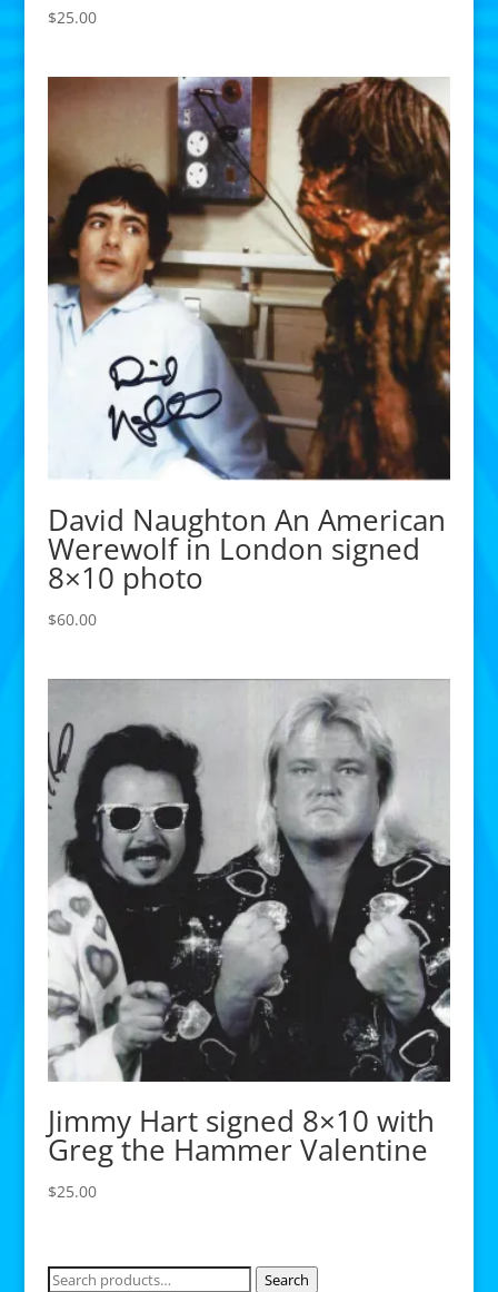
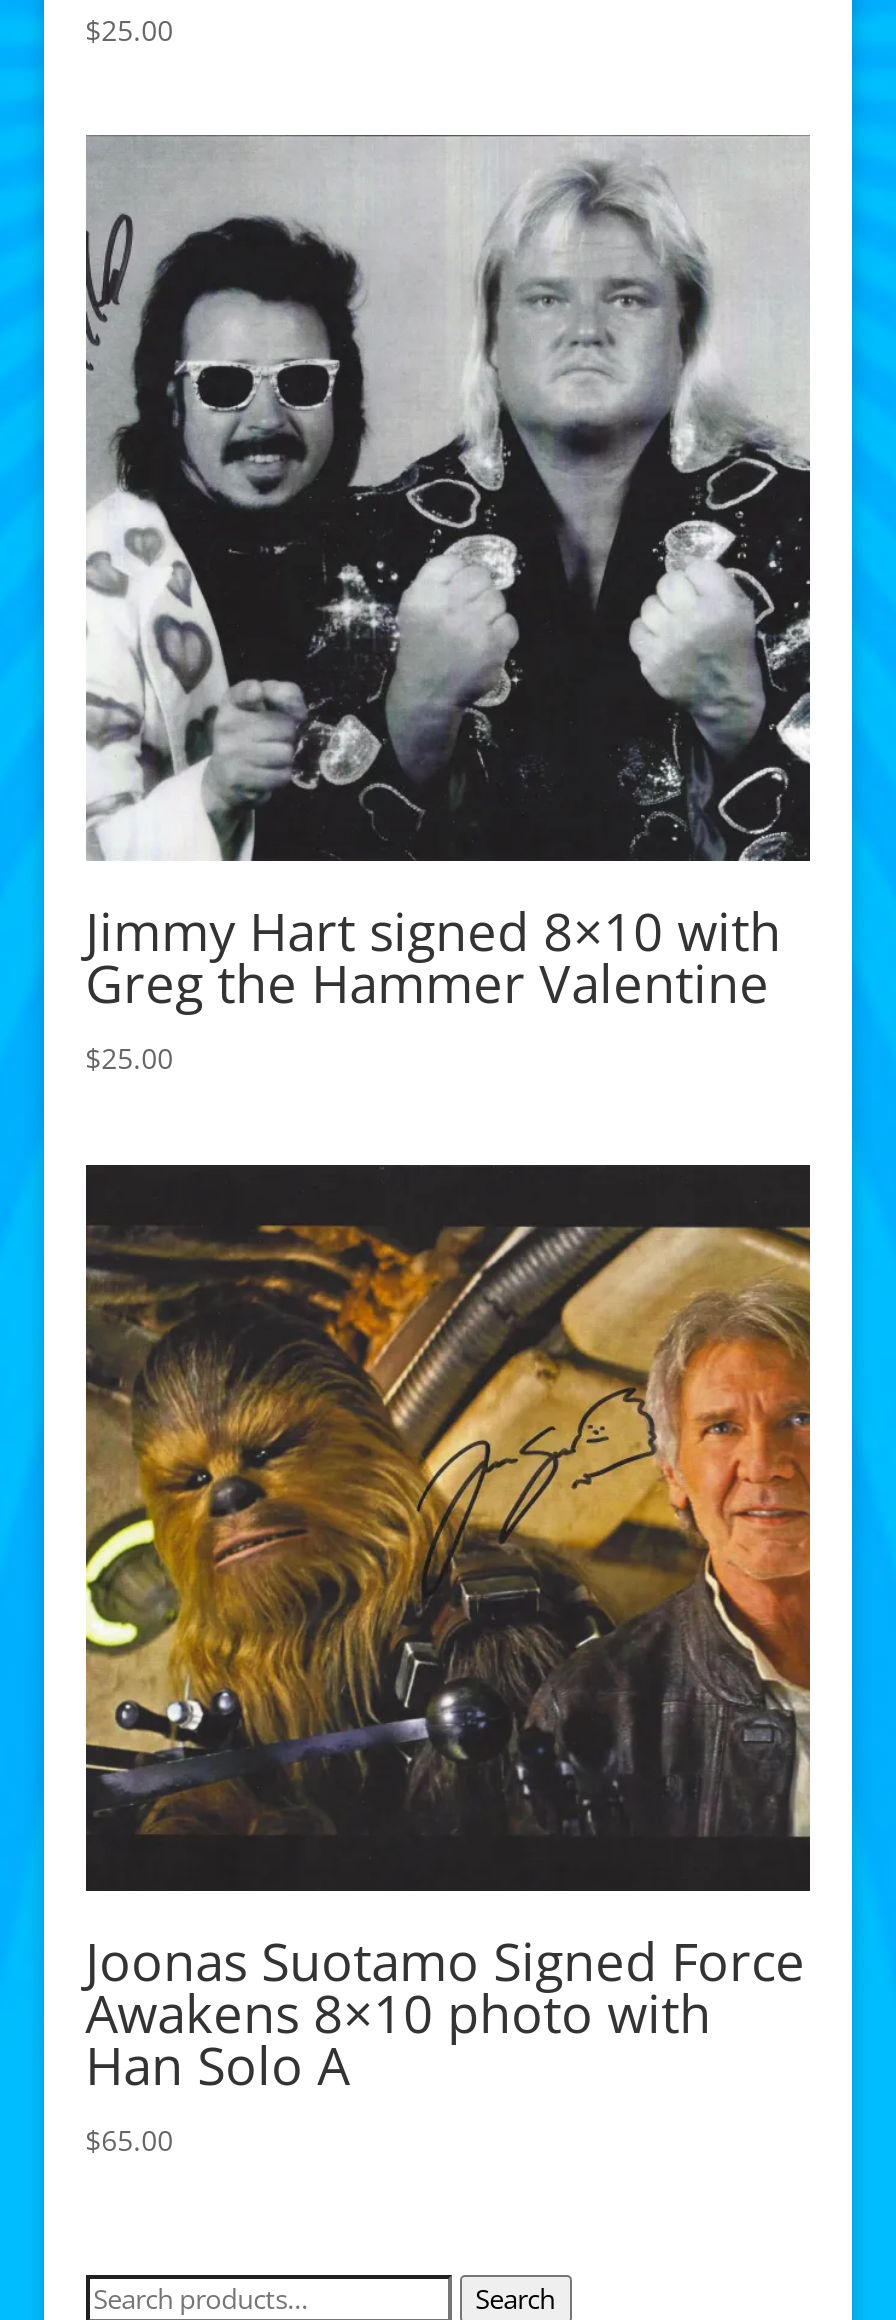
[47,77,451,630] [image] | David Naughton An American | Werewolf in London signed | 8×10 photo | $60.00 -> none
moved [46,679,452,1202] -> [82,136,814,1078]: [image] | Jimmy Hart signed 8×10 with | Greg the Hammer Valentine | $25.00
none -> [84,1162,812,2159] [image] | Joonas Suotamo Signed Force | Awakens 8×10 photo with | Han Solo A | $65.00

